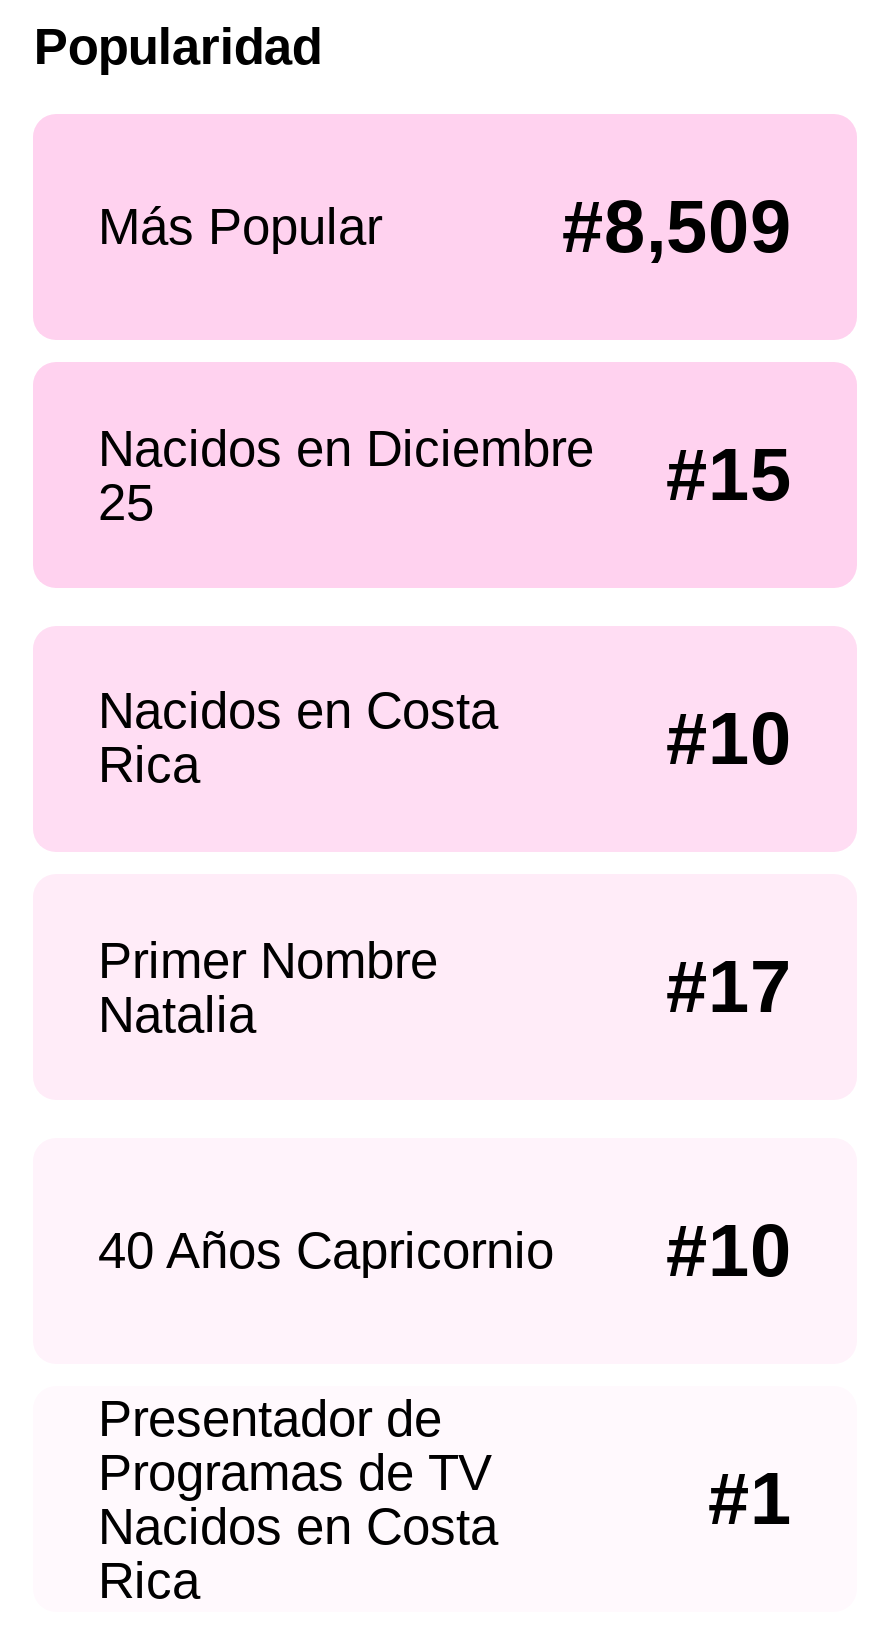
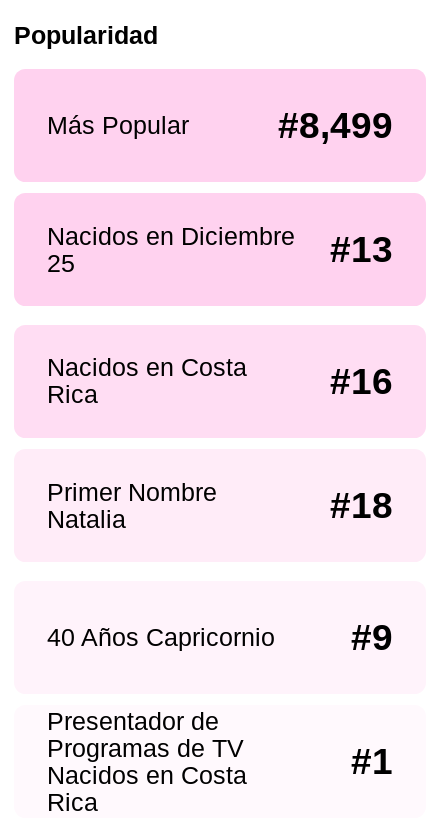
[562,186,792,268] #8,509 -> [278,105,393,146] #8,499
[98,420,792,517] Nacidos en Diciembre #15 -> [46,222,393,270] Nacidos en Diciembre #13
[666,698,792,780] #10 -> [330,361,393,402] #16
[666,947,792,1029] #17 -> [330,485,393,526] #18
[666,1209,792,1291] #10 -> [351,617,393,658] #9

